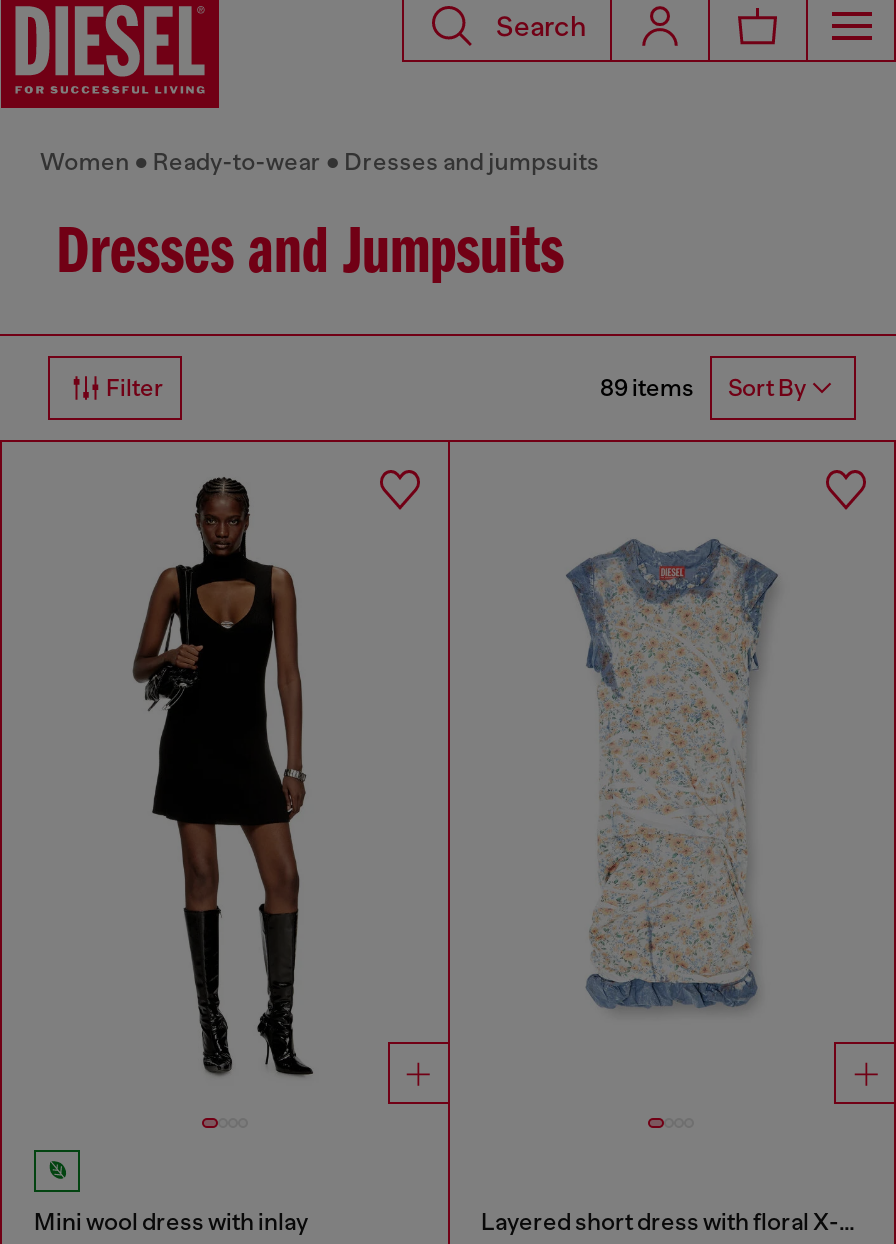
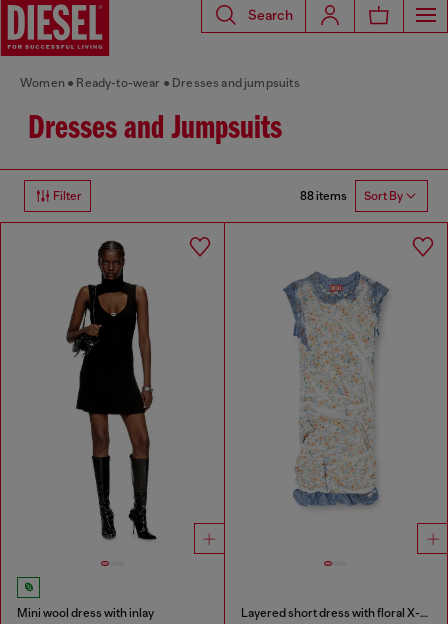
[600,373,806,402] 89 items Sort By -> [300,188,403,203] 88 items Sort By

